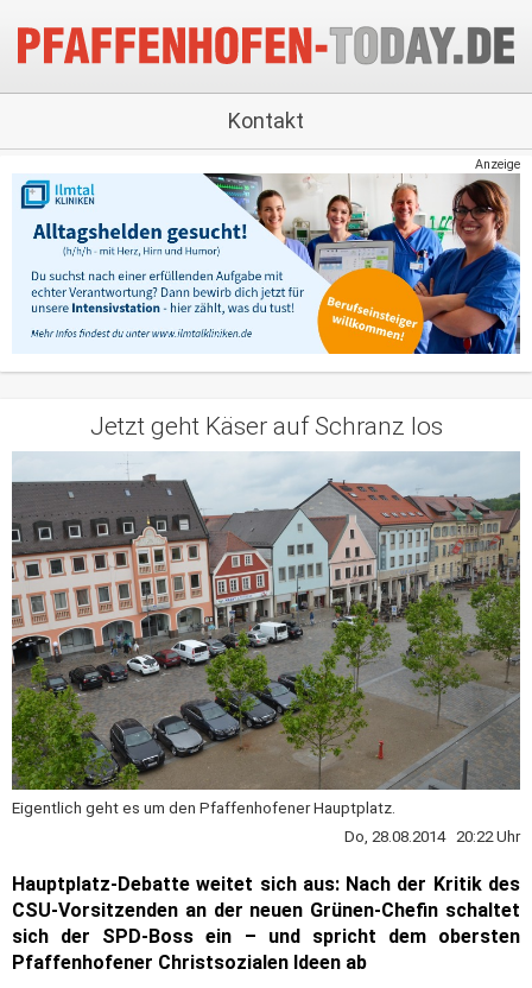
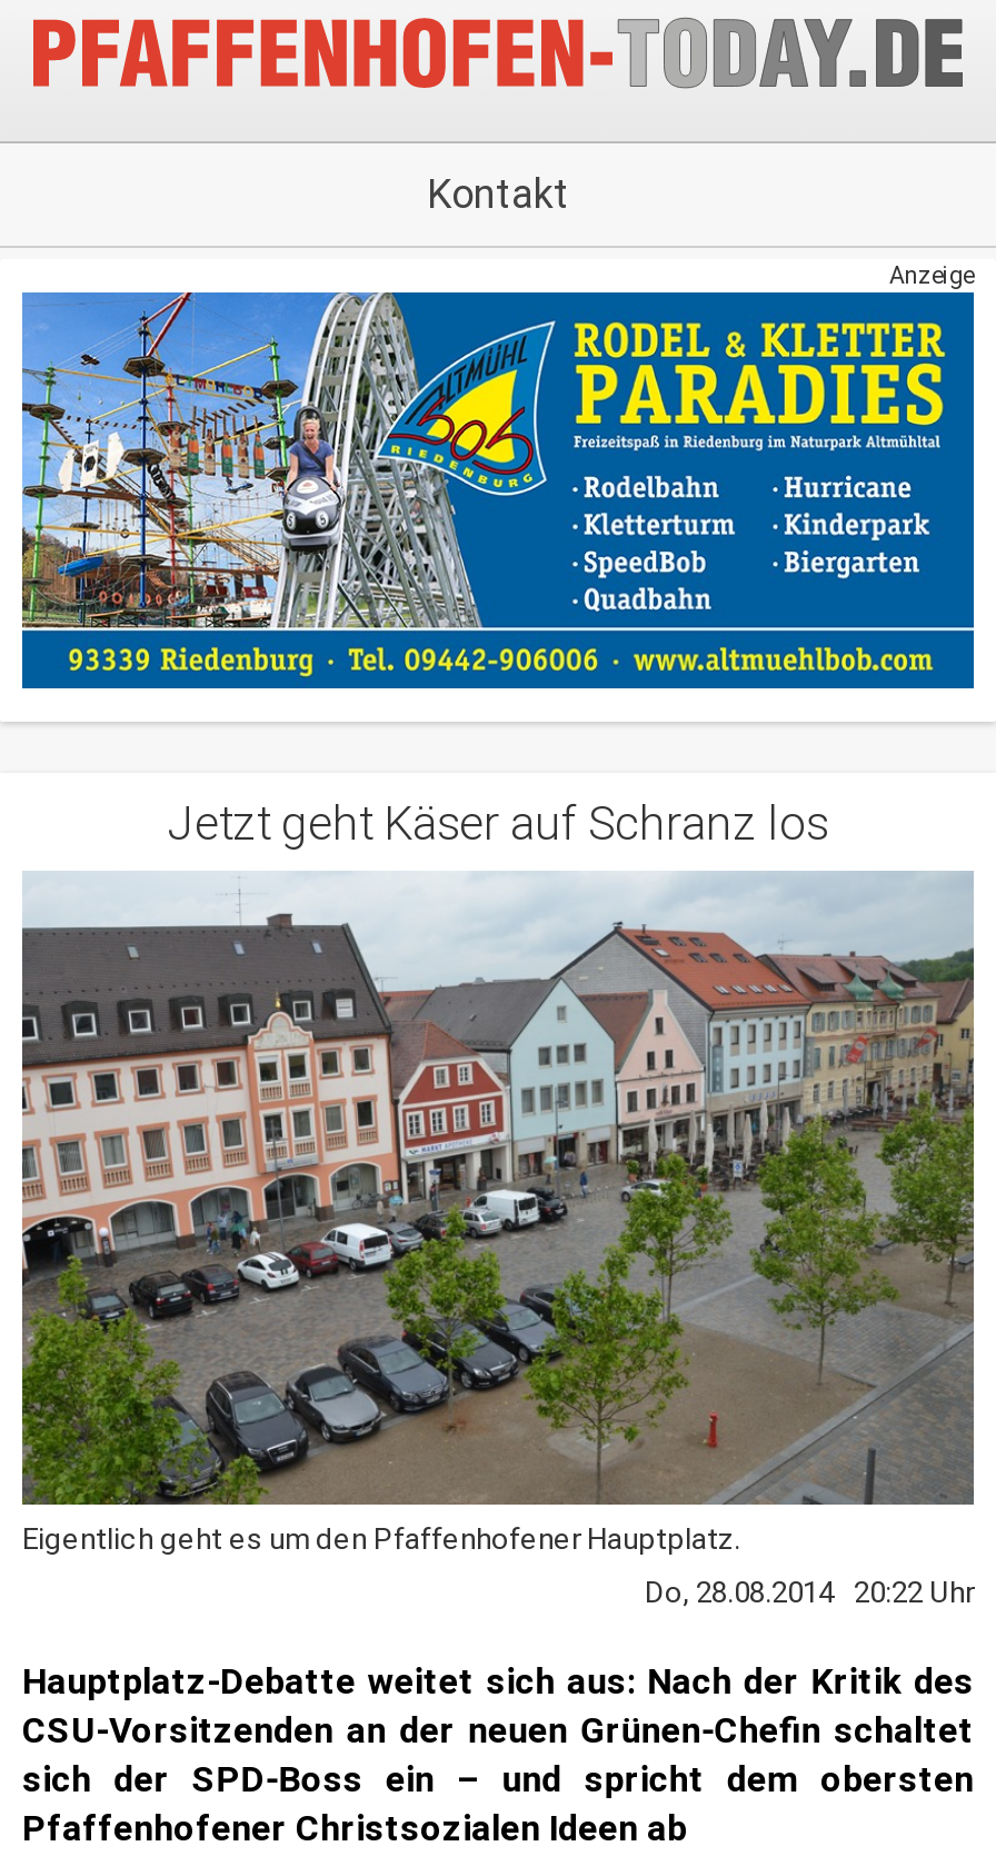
[12,172,521,355] [image] -> [20,290,976,691] [image]

